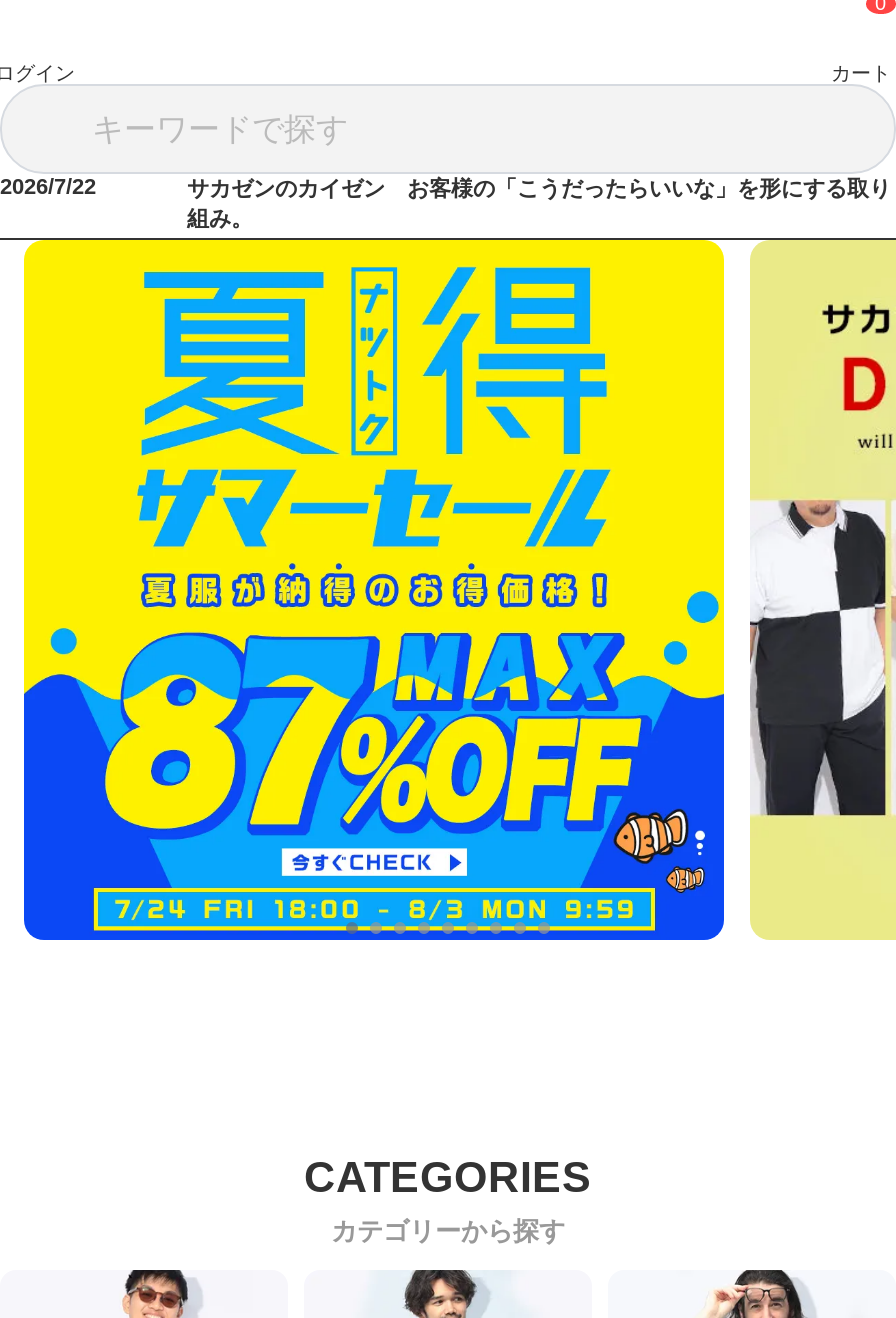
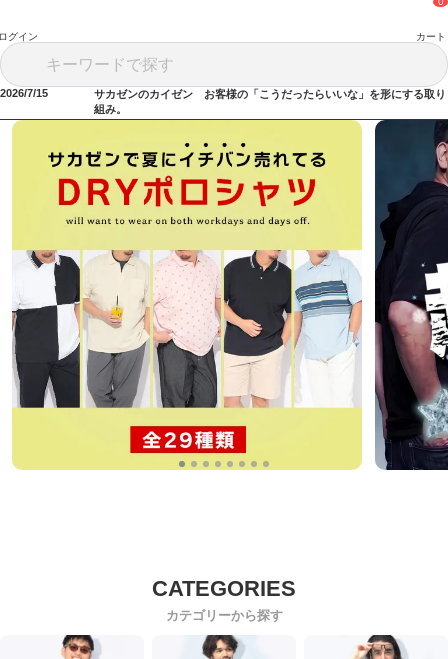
[0,174,96,198] 2026/7/22 -> [0,87,48,99] 2026/7/15
[22,240,726,942] [image] -> [11,119,363,471] [image]
[748,238,890,940] [image] -> [374,119,445,471] [image]

